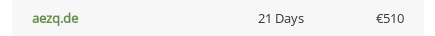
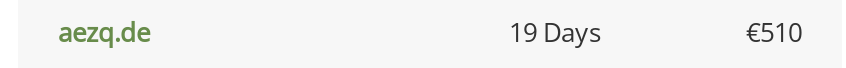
[257,9,303,27] 21 Days -> [509,14,601,50] 19 Days

